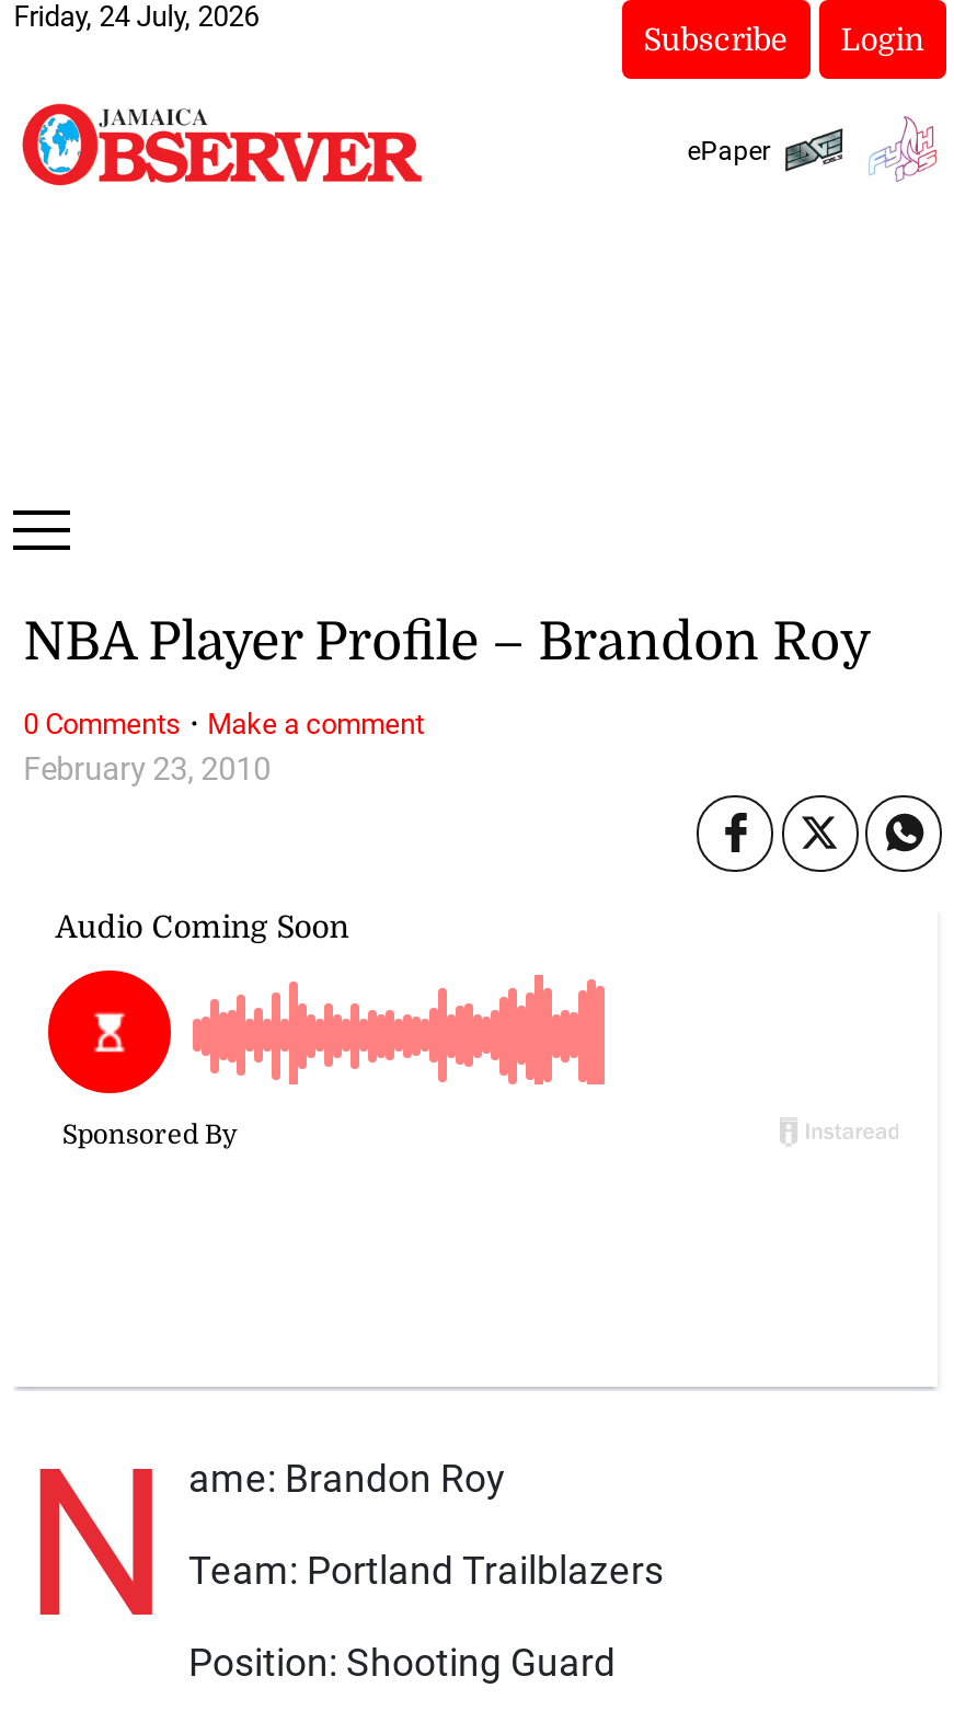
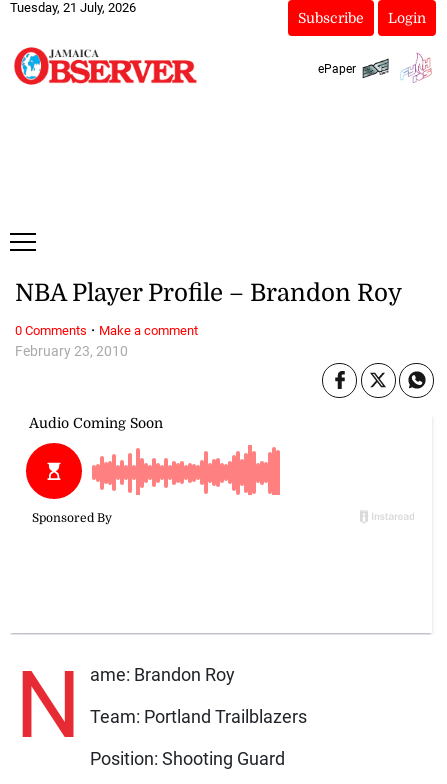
[14,0,259,33] Friday, 24 July, 2026 -> [10,0,136,15] Tuesday, 21 July, 2026

